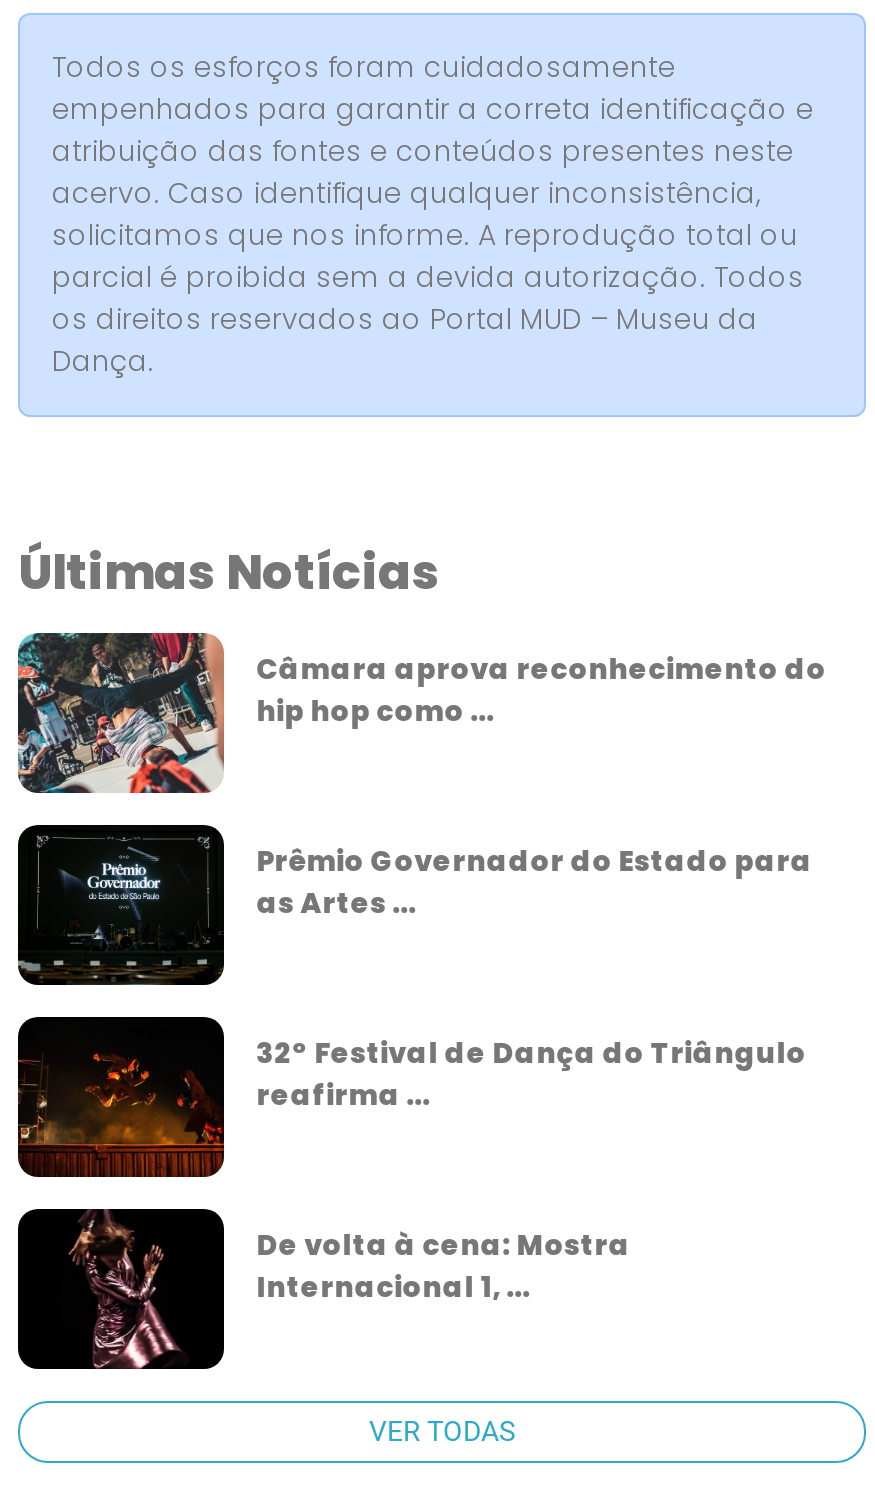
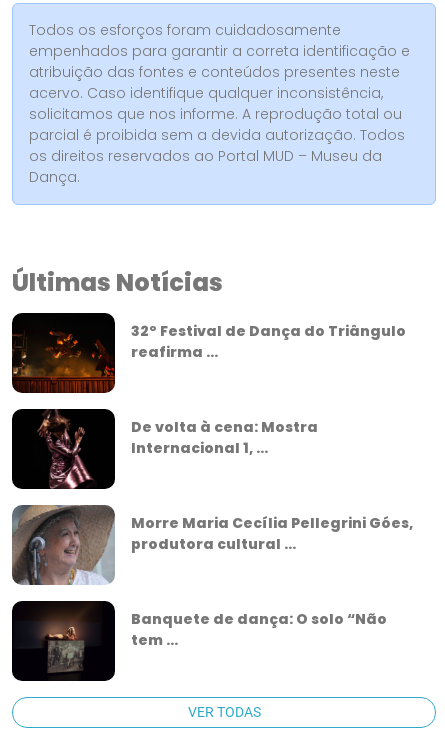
[16,631,826,795] [image] | Câmara aprova reconhecimento do | hip hop como ... -> none
[18,827,812,985] [image] | Prêmio Governador do Estado para | as Artes ... -> none
moved [14,1032,806,1306] -> [10,321,406,458]: [image] | 32º Festival de Dança do Triângulo | reafirma ... | De volta à cena: Mostra | Internacional 1, ...
none -> [11,504,413,586] [image] | Morre Maria Cecília Pellegrini Góes, | produtora cultural ...
none -> [32,602,91,681] [image]
none -> [131,609,387,650] Banquete de dança: O solo “Não | tem ...

